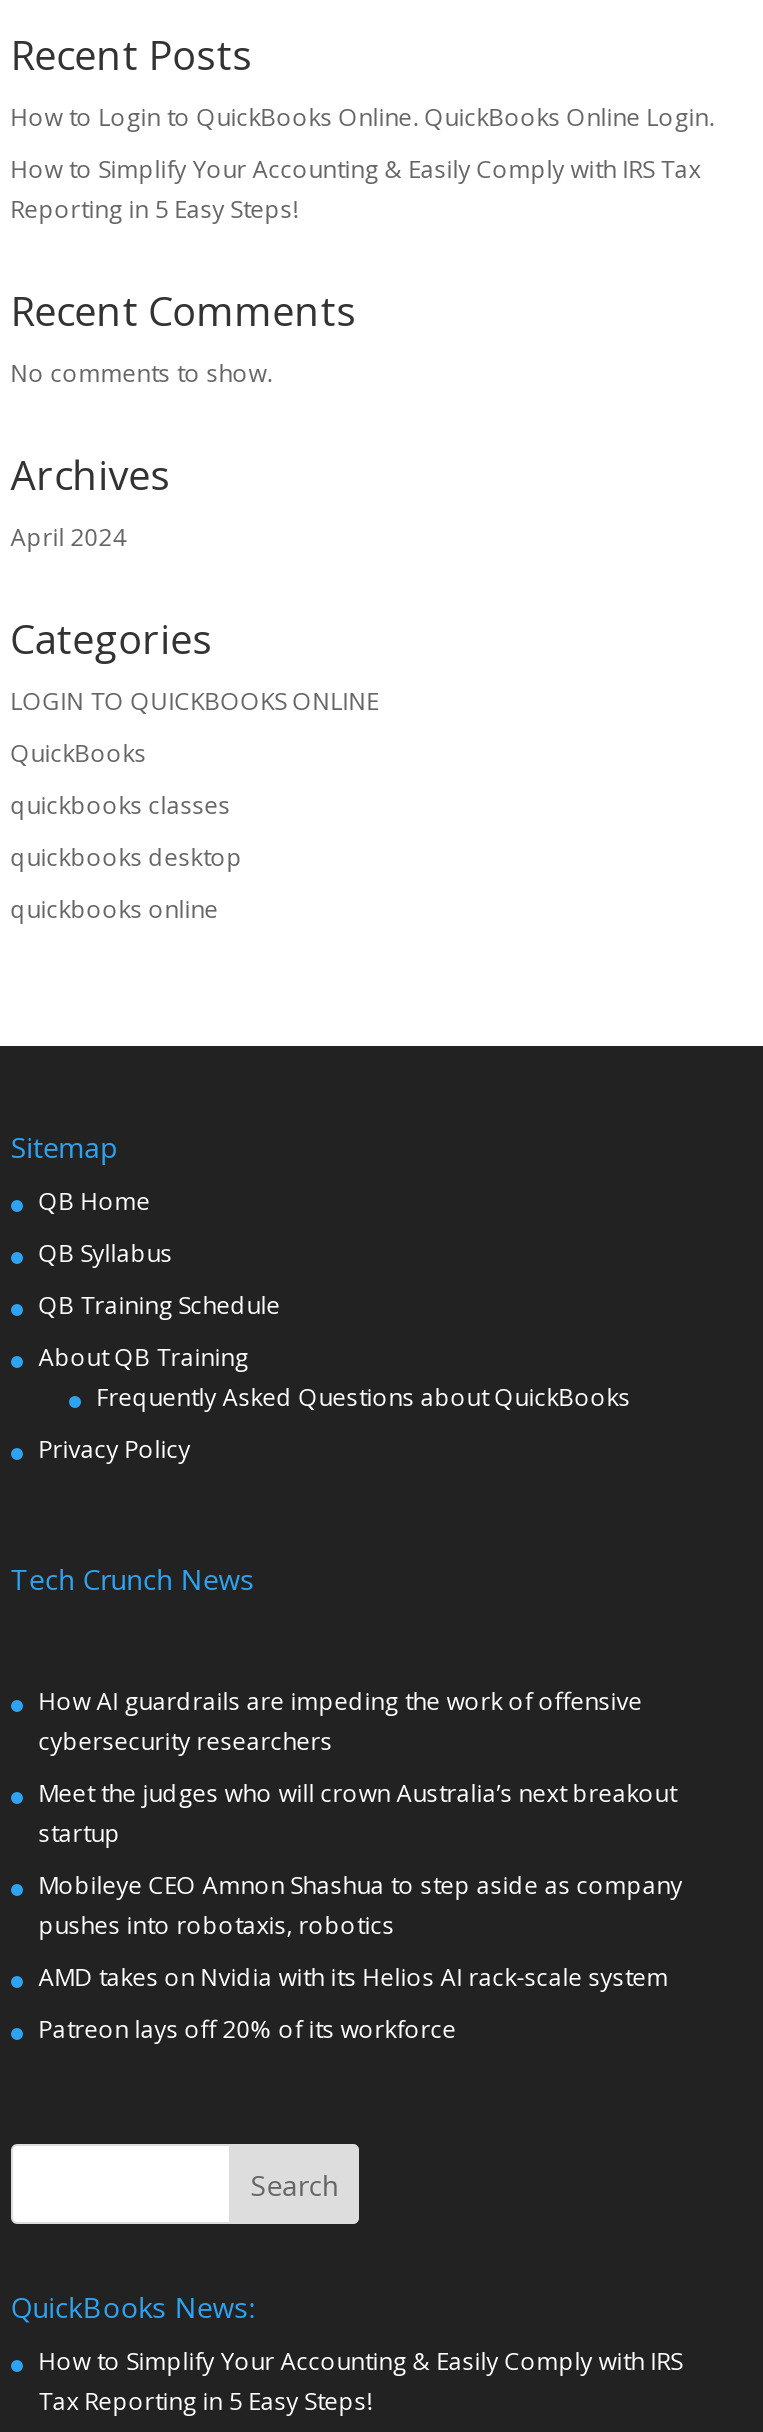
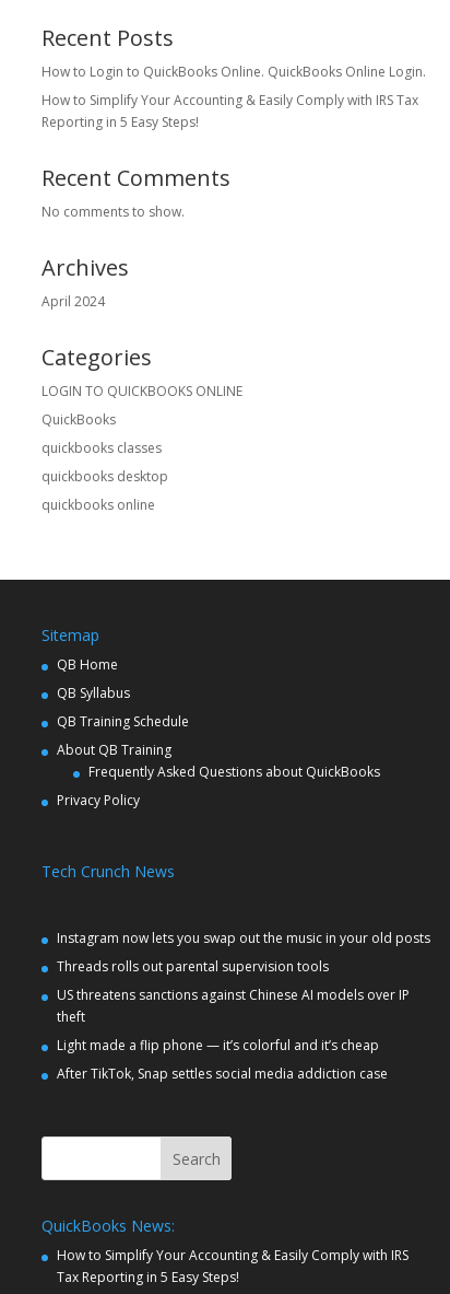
[39,1684,643,1758] How AI guardrails are impeding the work of offensive | cybersecurity researchers -> [57,929,430,947] Instagram now lets you swap out the music in your old posts
[39,1776,677,1850] Meet the judges who will crown Australia’s next breakout | startup -> [57,957,329,976] Threads rolls out parental supervision tools
[39,1868,683,1942] Mobileye CEO Amnon Shashua to step aside as company | pushes into robotaxis, robotics -> [57,986,409,1026] US threatens sanctions against Chinese AI models over IP | theft
[39,1960,669,1994] AMD takes on Nvidia with its Helios AI rack-scale system -> [57,1036,379,1054] Light made a flip phone — it’s colorful and it’s cheap
[39,2012,457,2046] Patreon lays off 20% of its workforce -> [57,1064,388,1083] After TikTok, Snap settles social media addiction case

